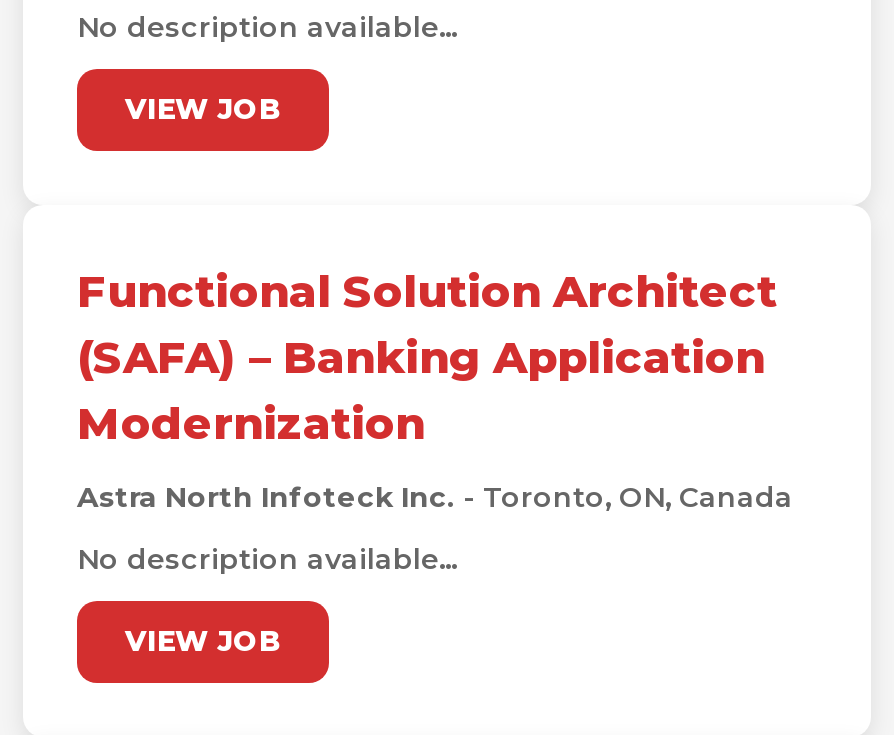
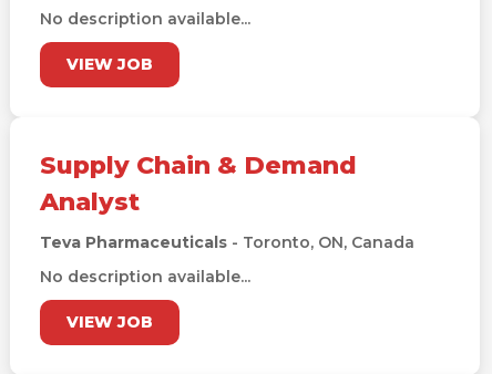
[77,265,777,451] Functional Solution Architect | (SAFA) – Banking Application | Modernization -> [40,150,357,217] Supply Chain & Demand | Analyst
[77,479,793,515] Astra North Infoteck Inc. - Toronto, ON, Canada -> [40,232,414,252] Teva Pharmaceuticals - Toronto, ON, Canada

